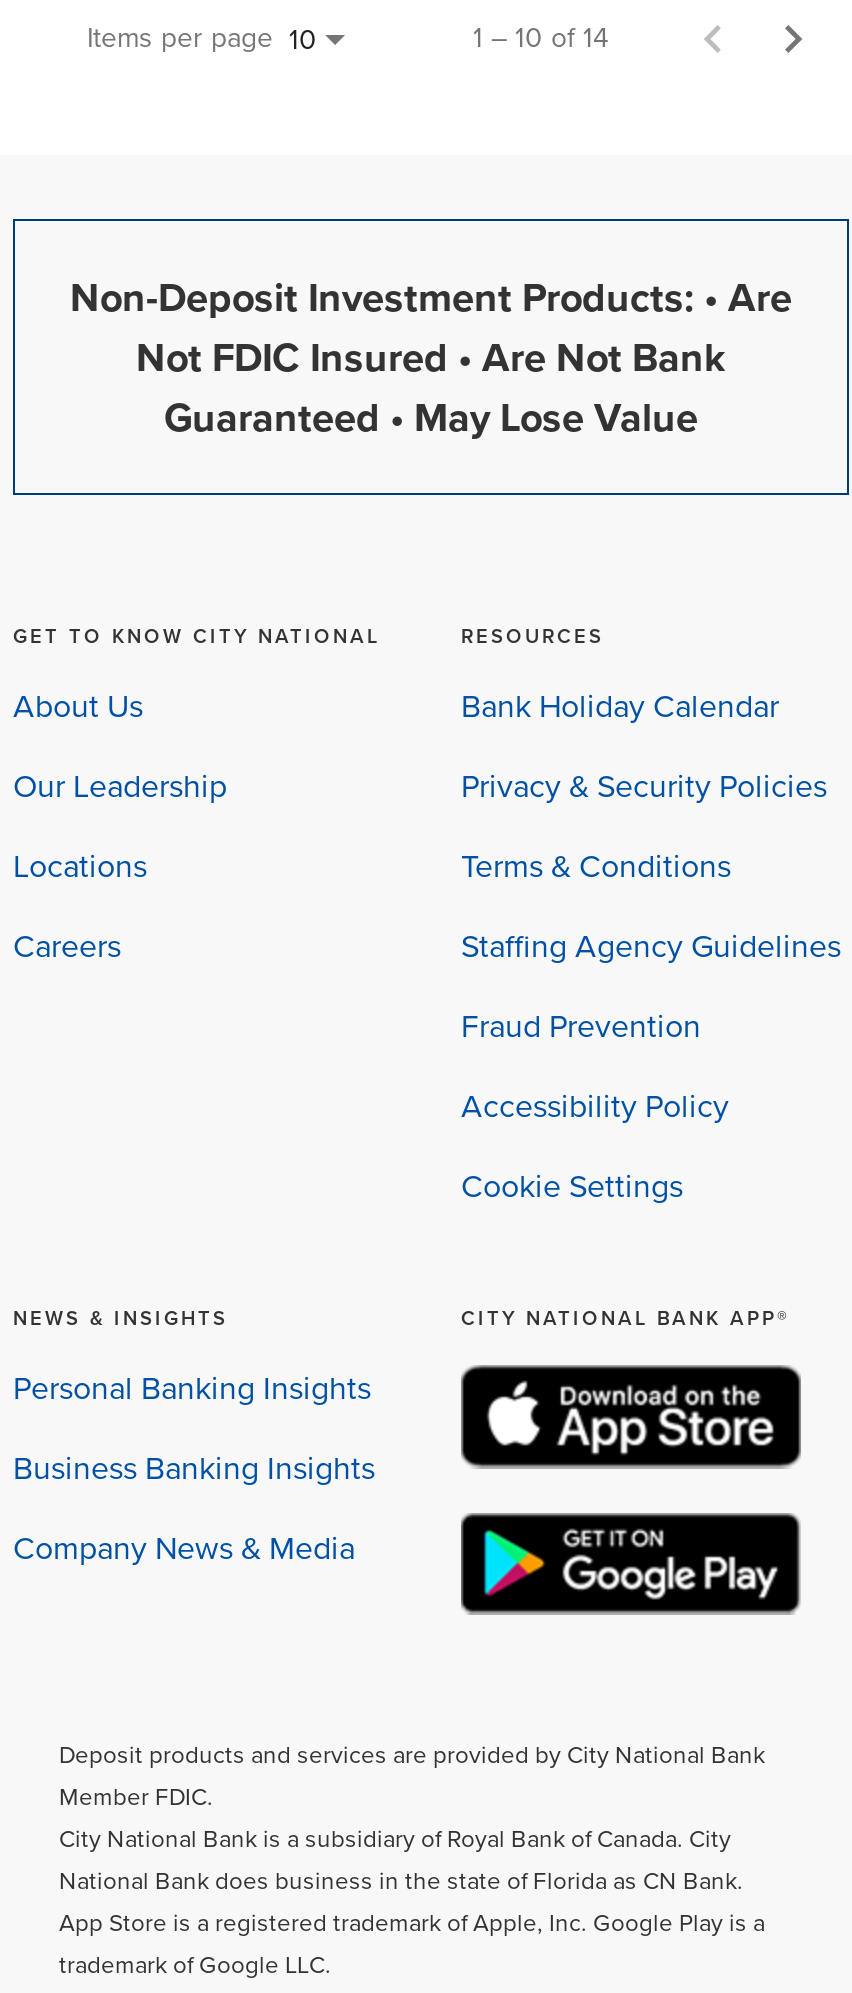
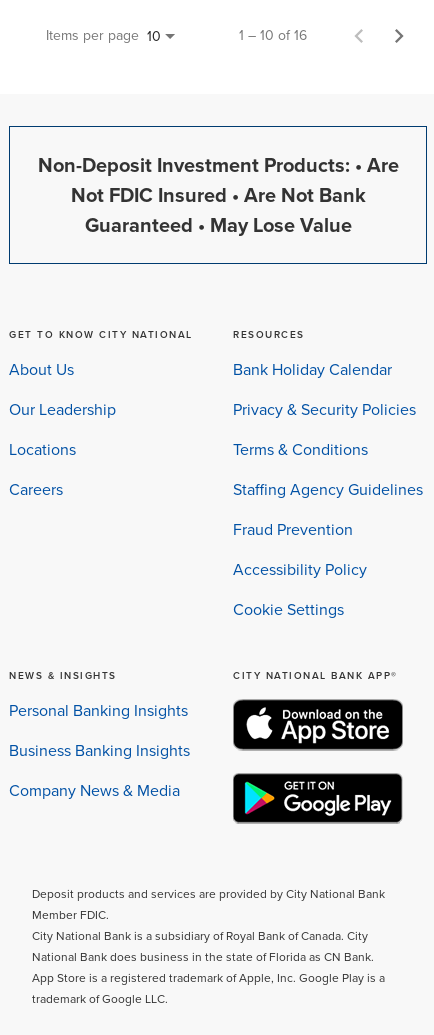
[473,16,609,58] 1 – 10 of 14 -> [239,25,307,46] 1 – 10 of 16

